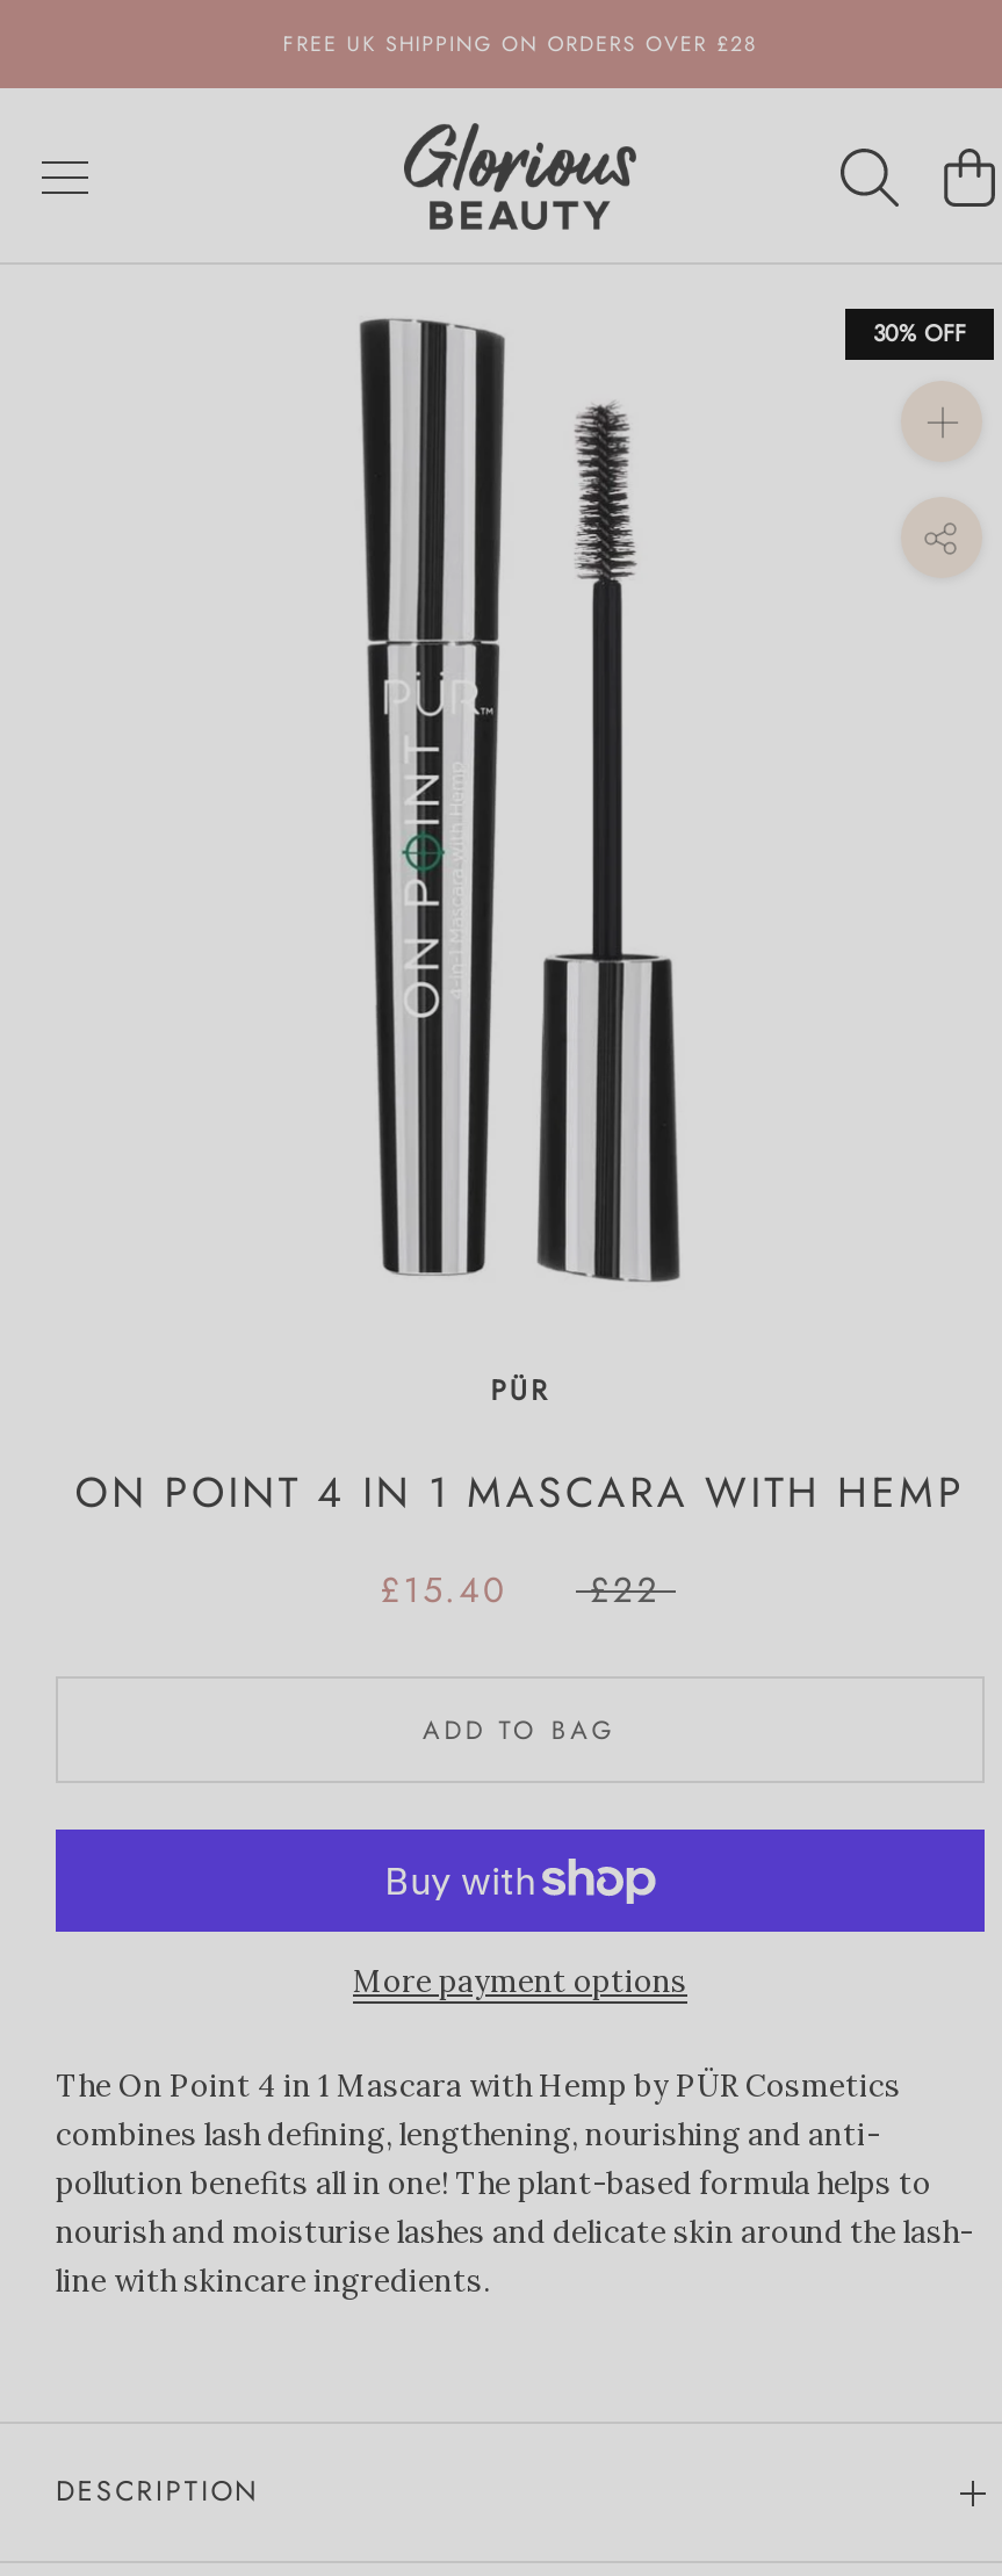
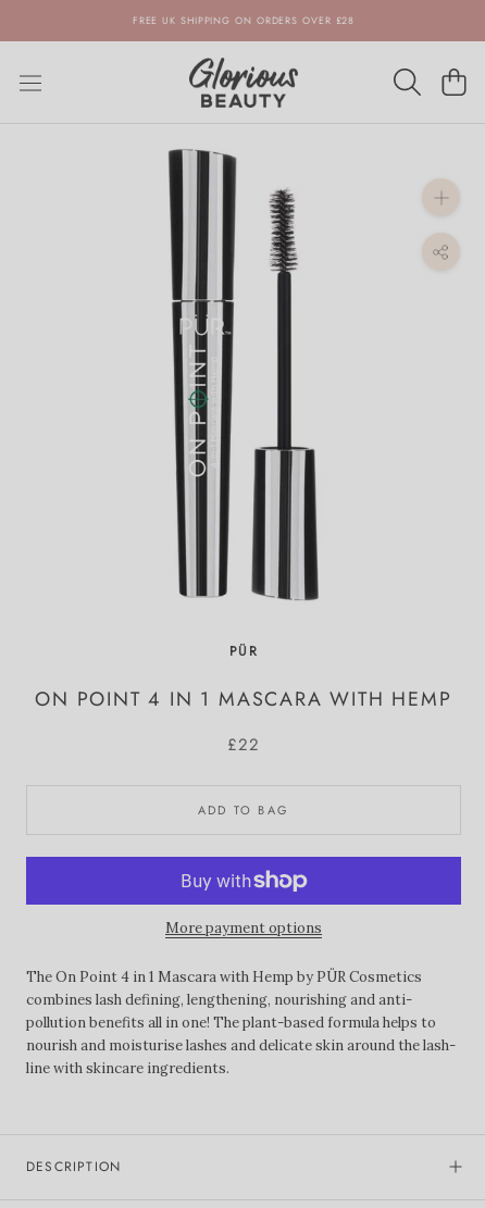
[873,316,966,351] 30% OFF -> none
[380,1566,507,1617] £15.40 -> none

